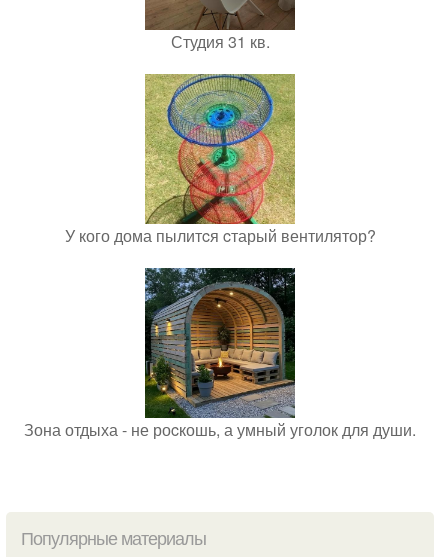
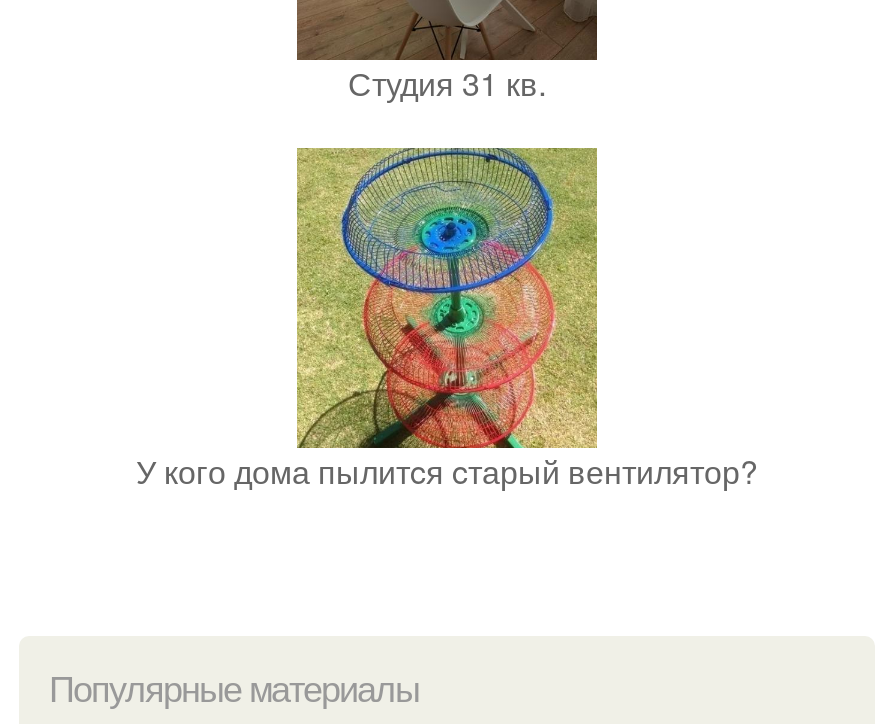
[24,267,416,441] [image] | Зона отдыха - не роcкошь, а умный уголок для души. -> none

